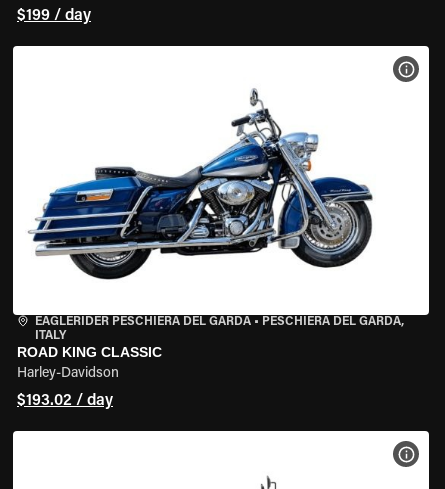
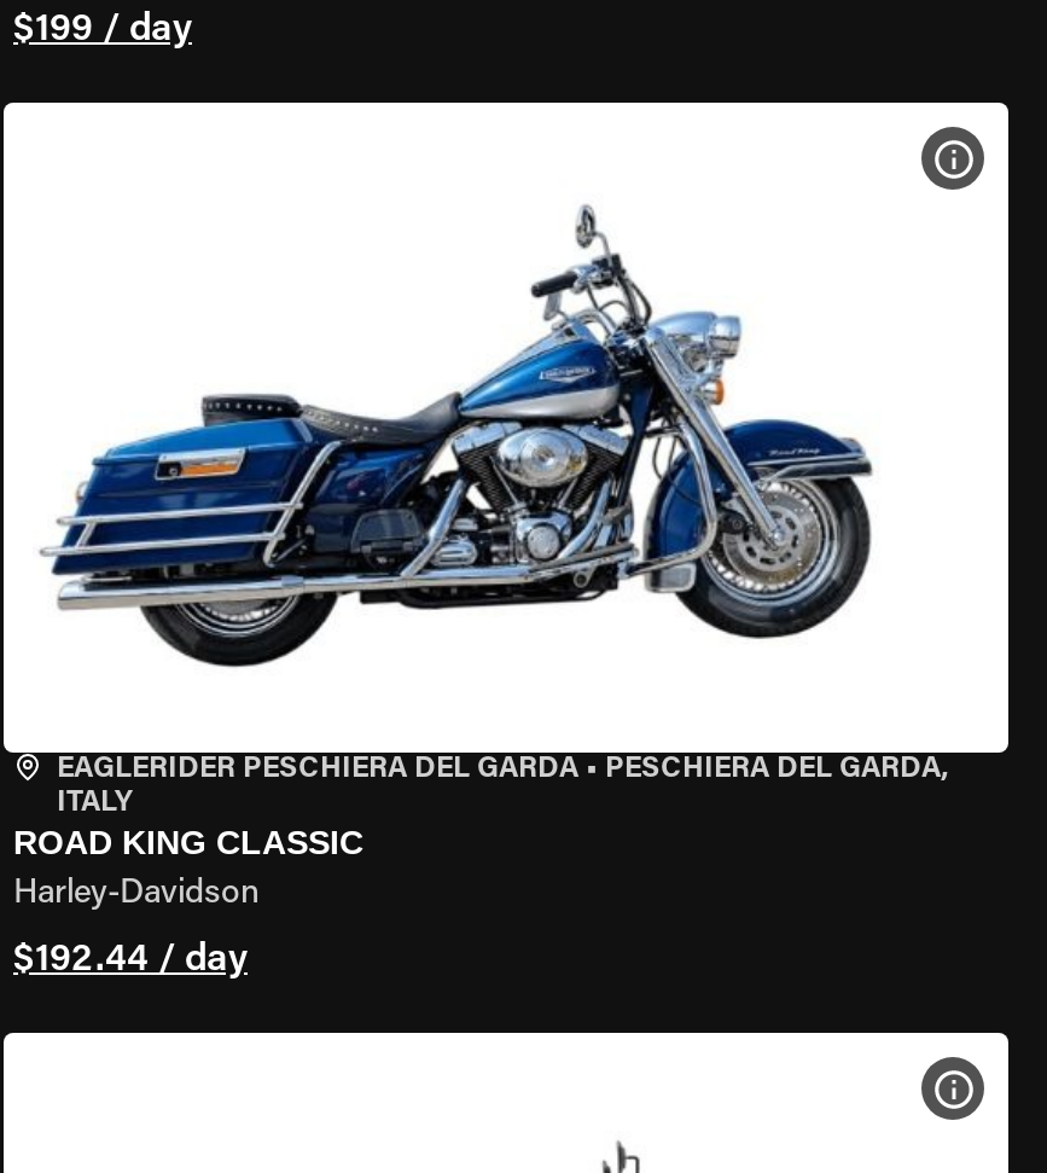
[17,393,113,409] $193.02 / day -> [13,941,248,980] $192.44 / day

